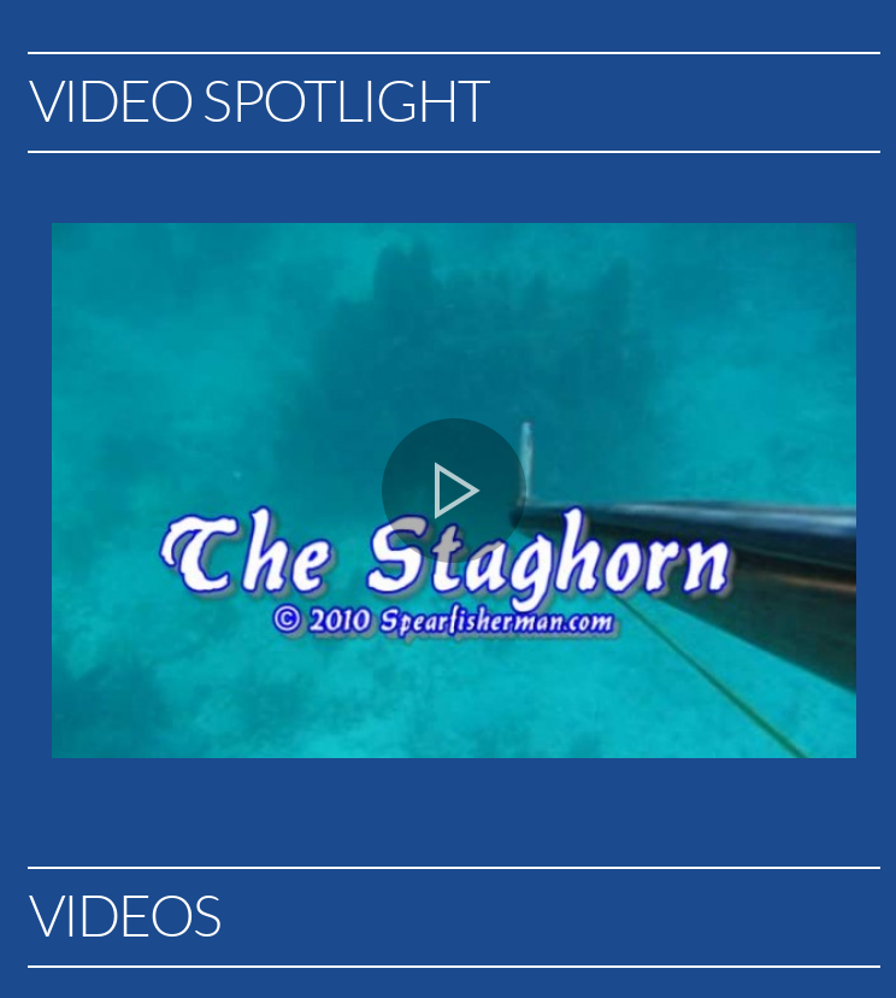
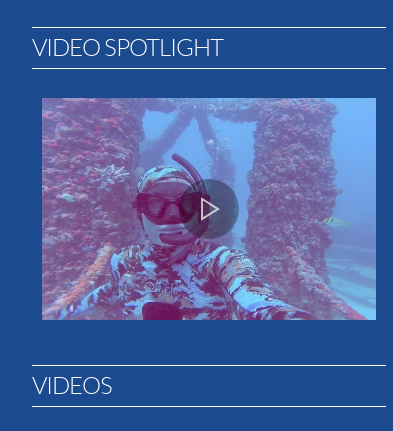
[52,223,859,761] [image] -> [41,97,377,321] [image]

